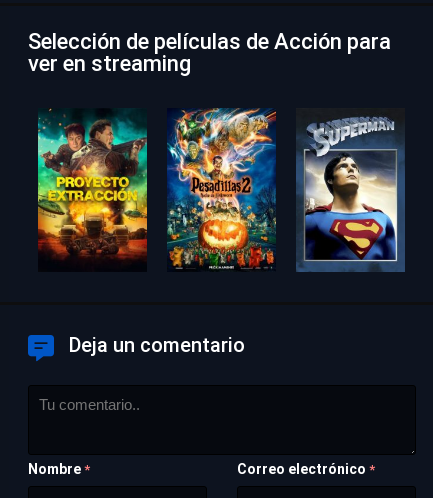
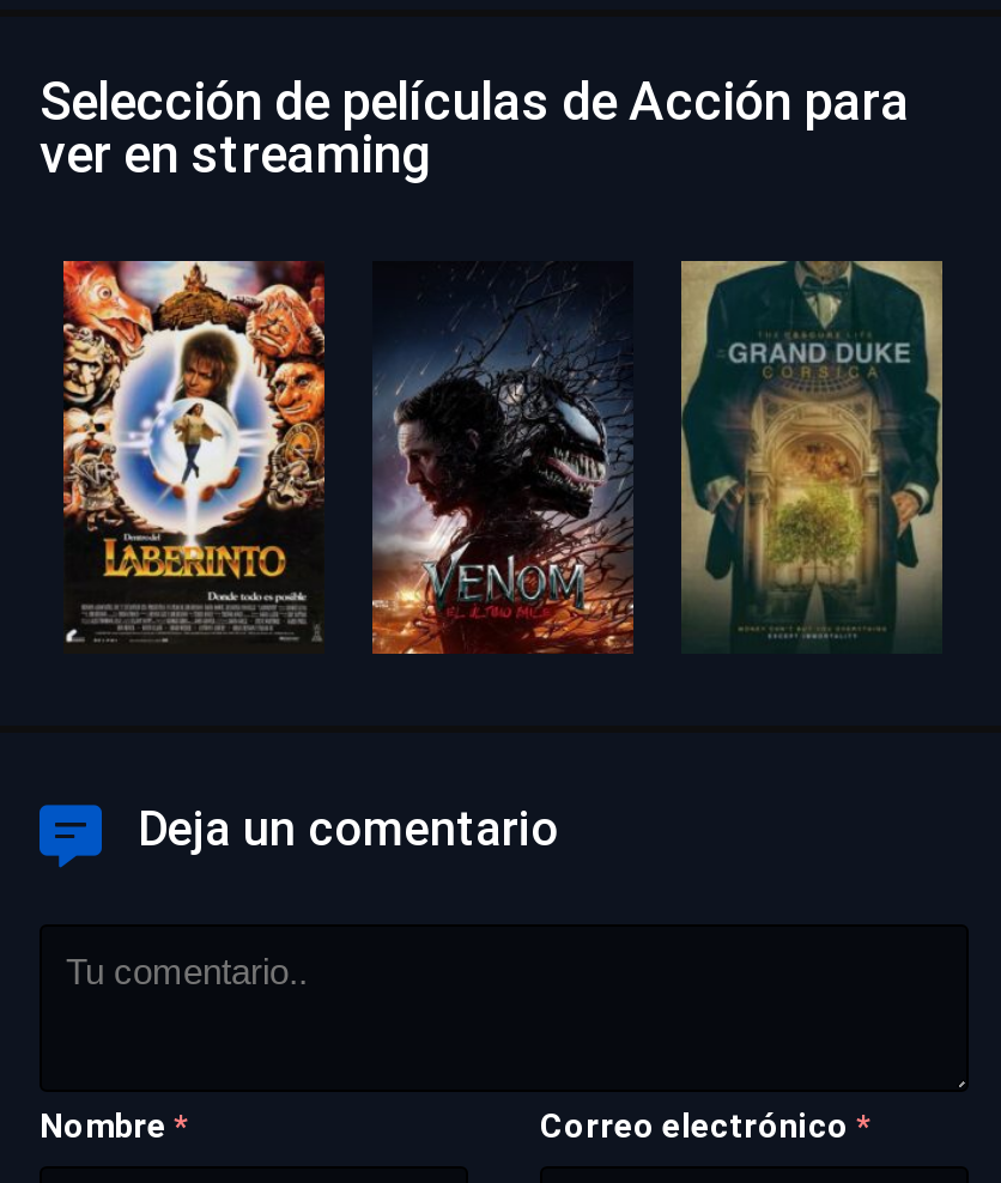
[37,108,148,268] [image] -> [61,259,327,647] [image]
[167,108,277,272] [image] -> [370,261,636,656] [image]
[296,108,405,272] [image] -> [679,259,945,654] [image]

